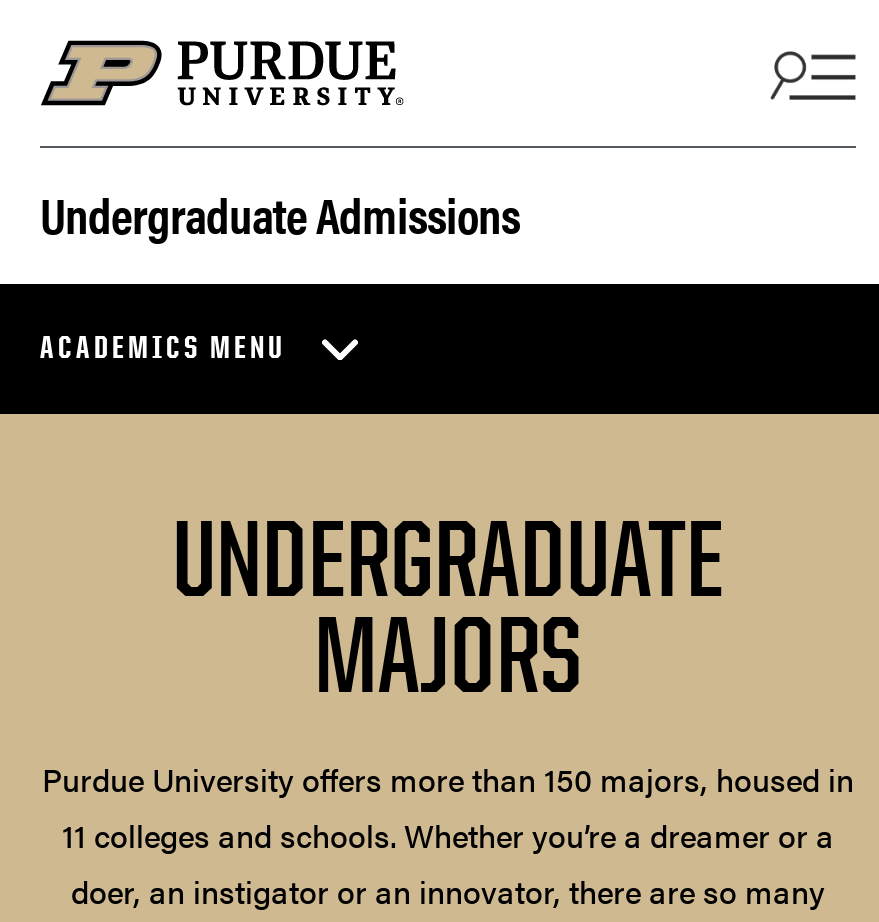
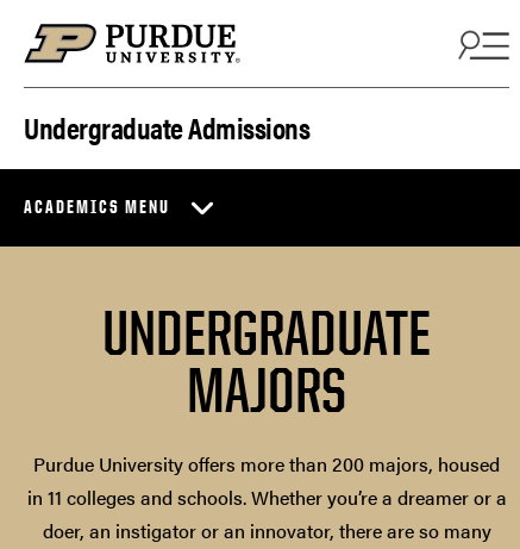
[42,756,854,858] Purdue University offers more than 150 majors, housed in | 11 colleges and schools. Whether you’re a dreamer or a -> [27,450,506,511] Purdue University offers more than 200 majors, housed | in 11 colleges and schools. Whether you’re a dreamer or a

